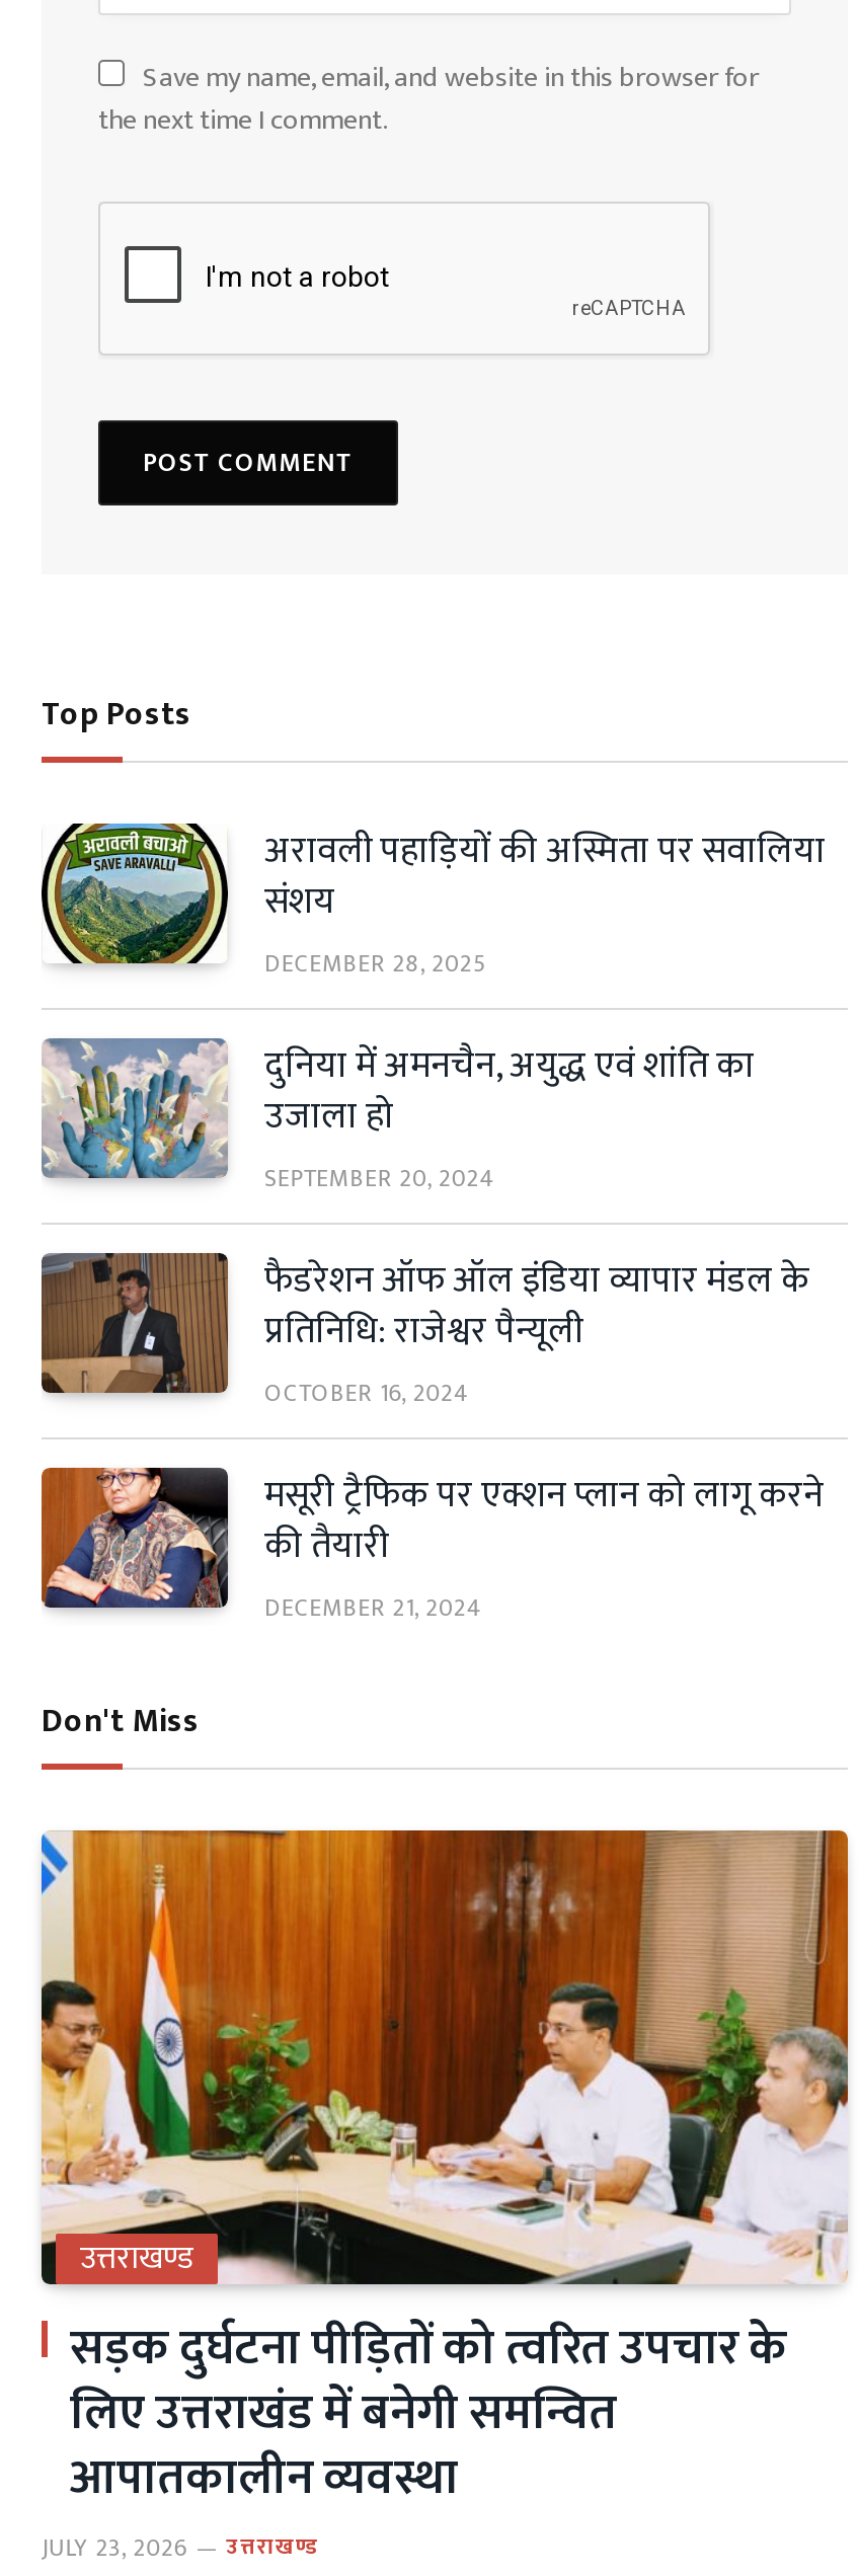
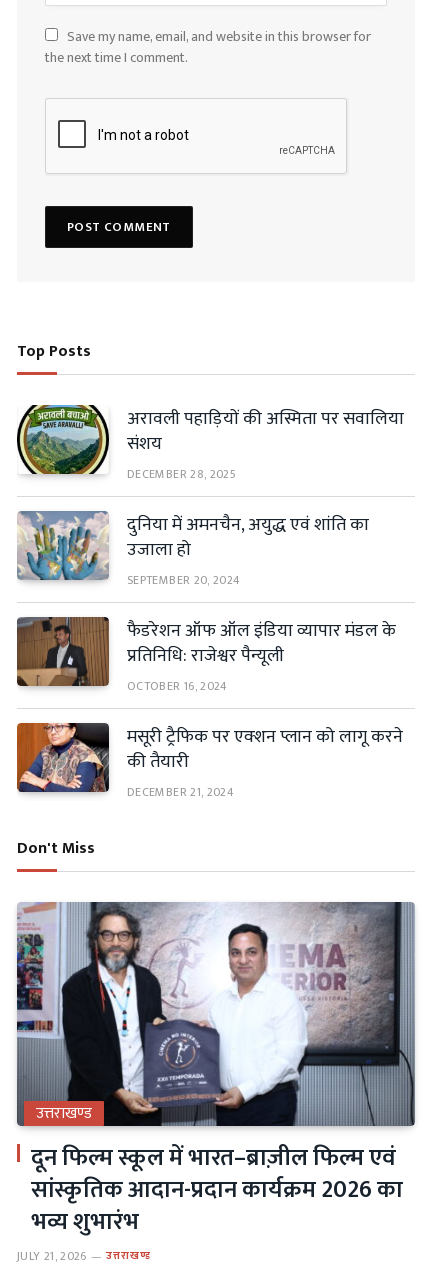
[40,1828,850,2567] [image] | सड़क दुर्घटना पीड़ितों को त्वरित उपचार के | लिए उत्तराखंड में बनेगी समन्वित | आपातकालीन व्यवस्था | JULY 23, 2026 -> [16,901,416,1266] [image] | दून फिल्म स्कूल में भारत–ब्राज़ील फिल्म एवं | सांस्कृतिक आदान-प्रदान कार्यक्रम 2026 का | भव्य शुभारंभ | JULY 21, 2026

